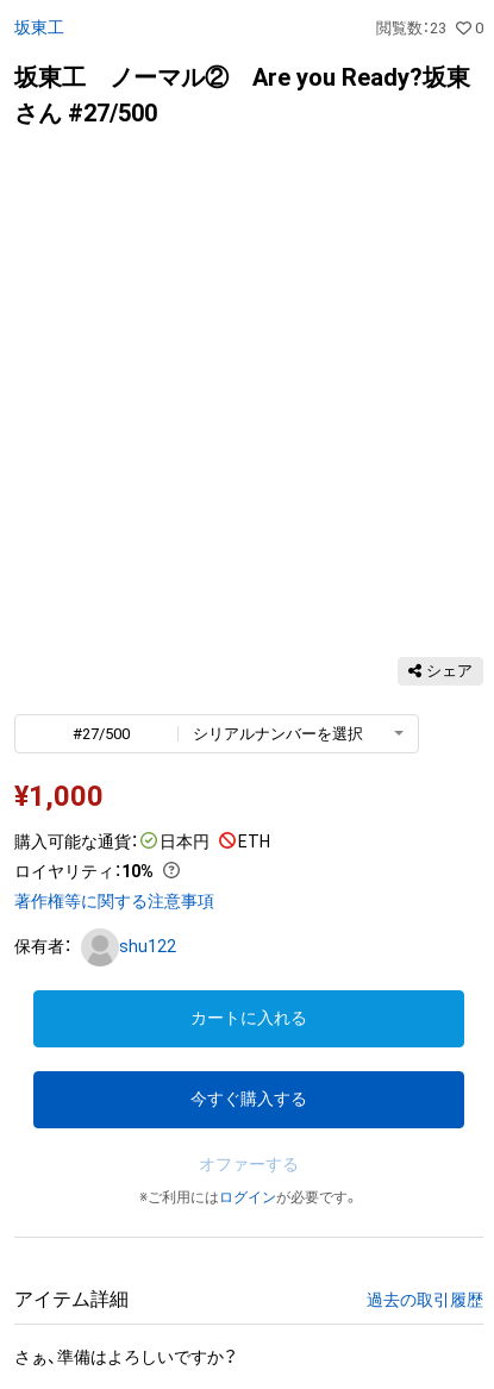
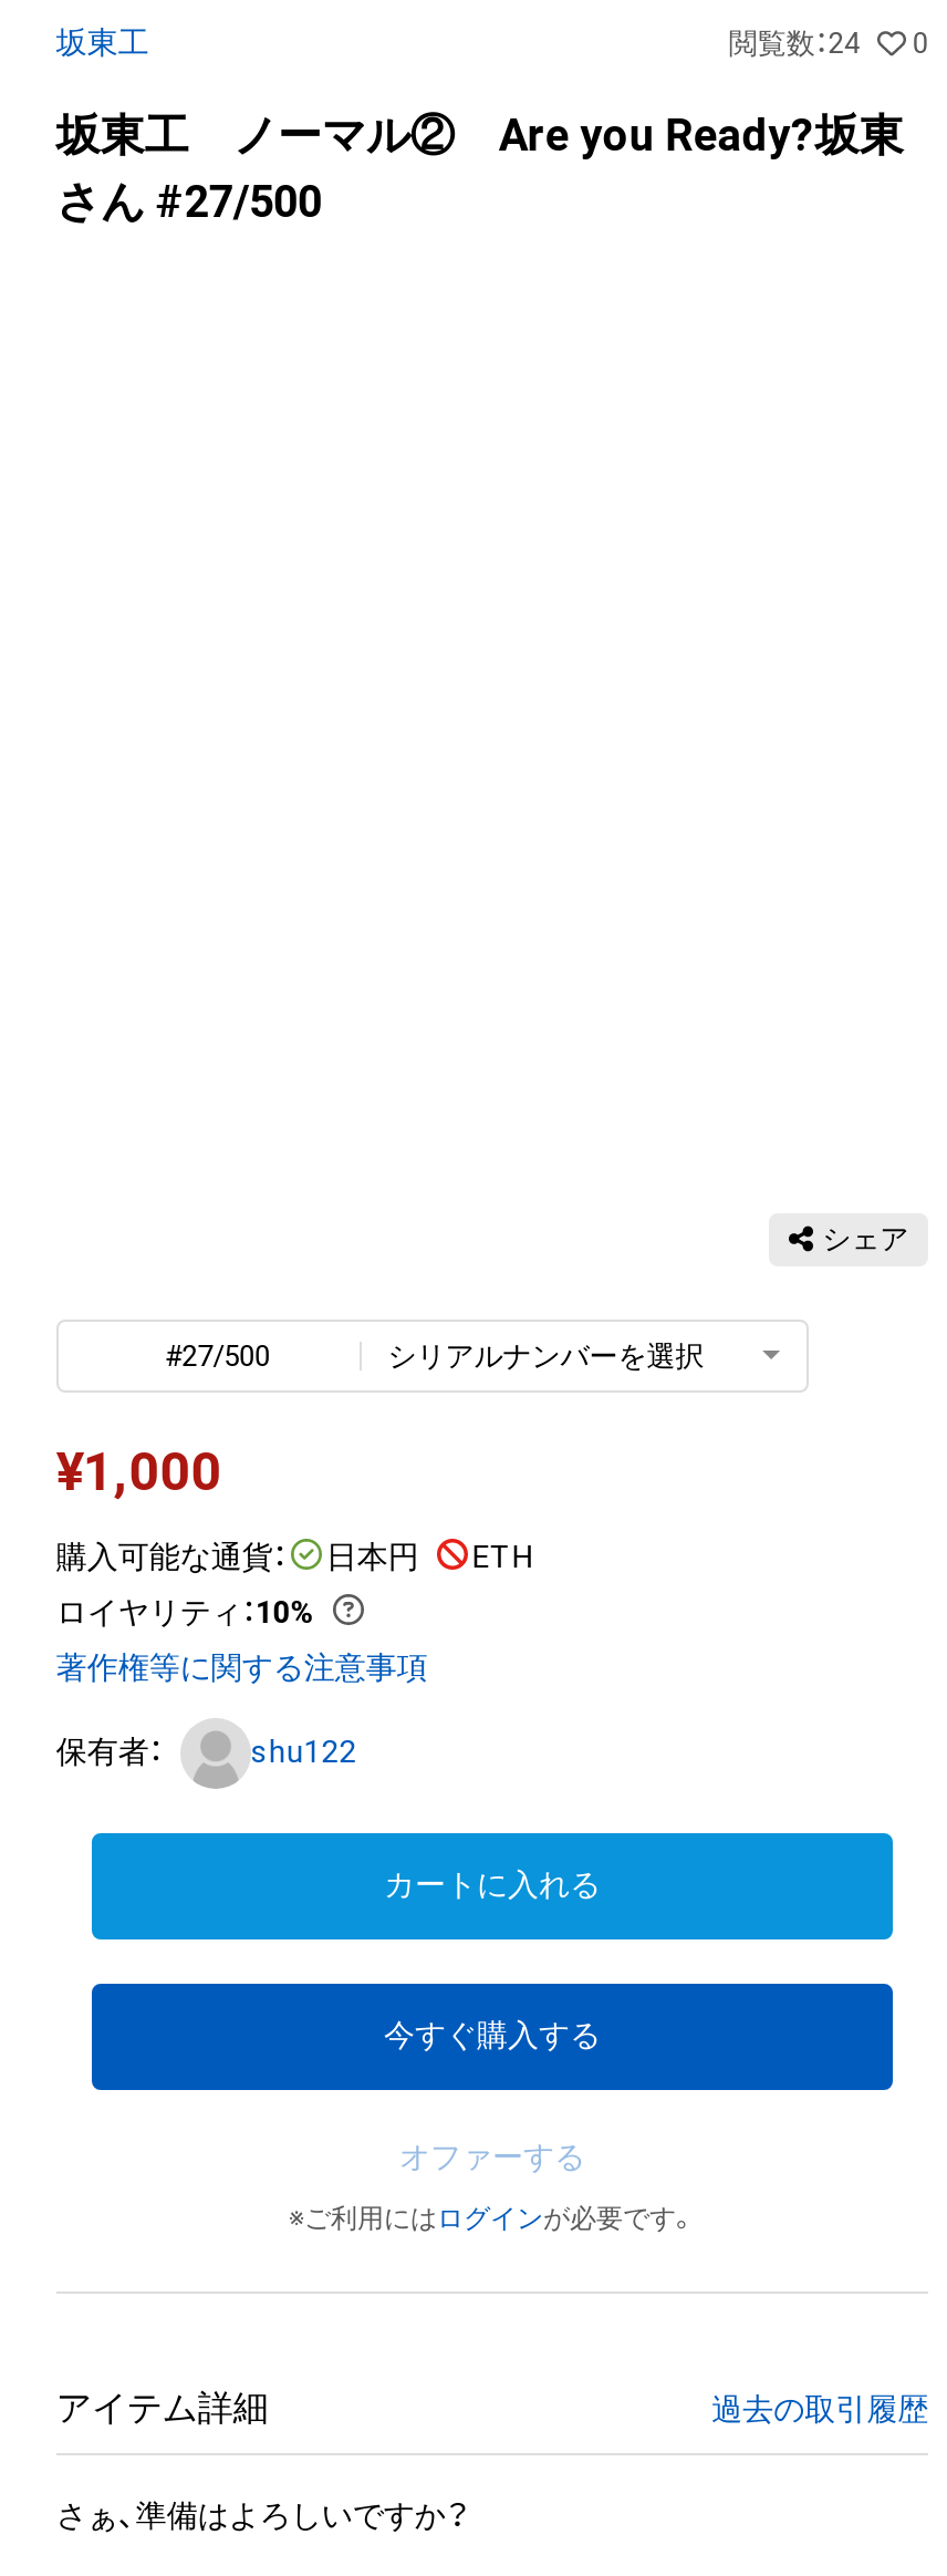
[376,19,483,37] 閲覧数：23 0 -> [729,27,928,60] 閲覧数：24 0

